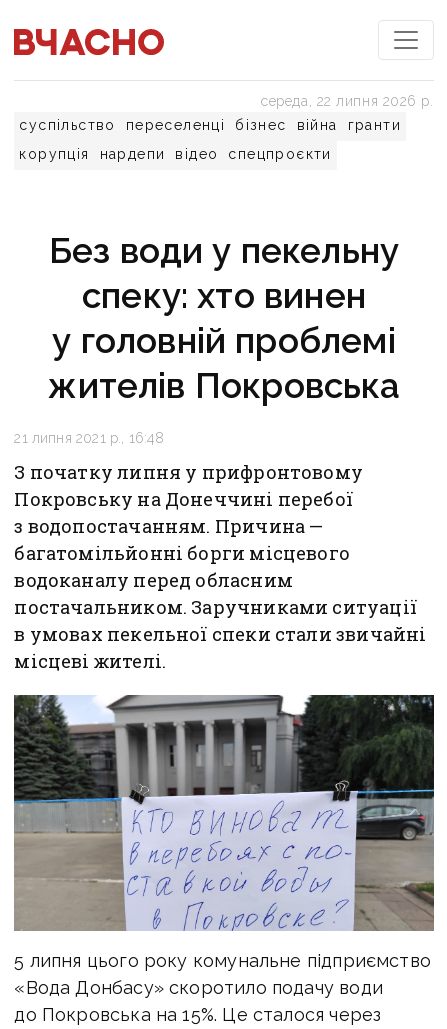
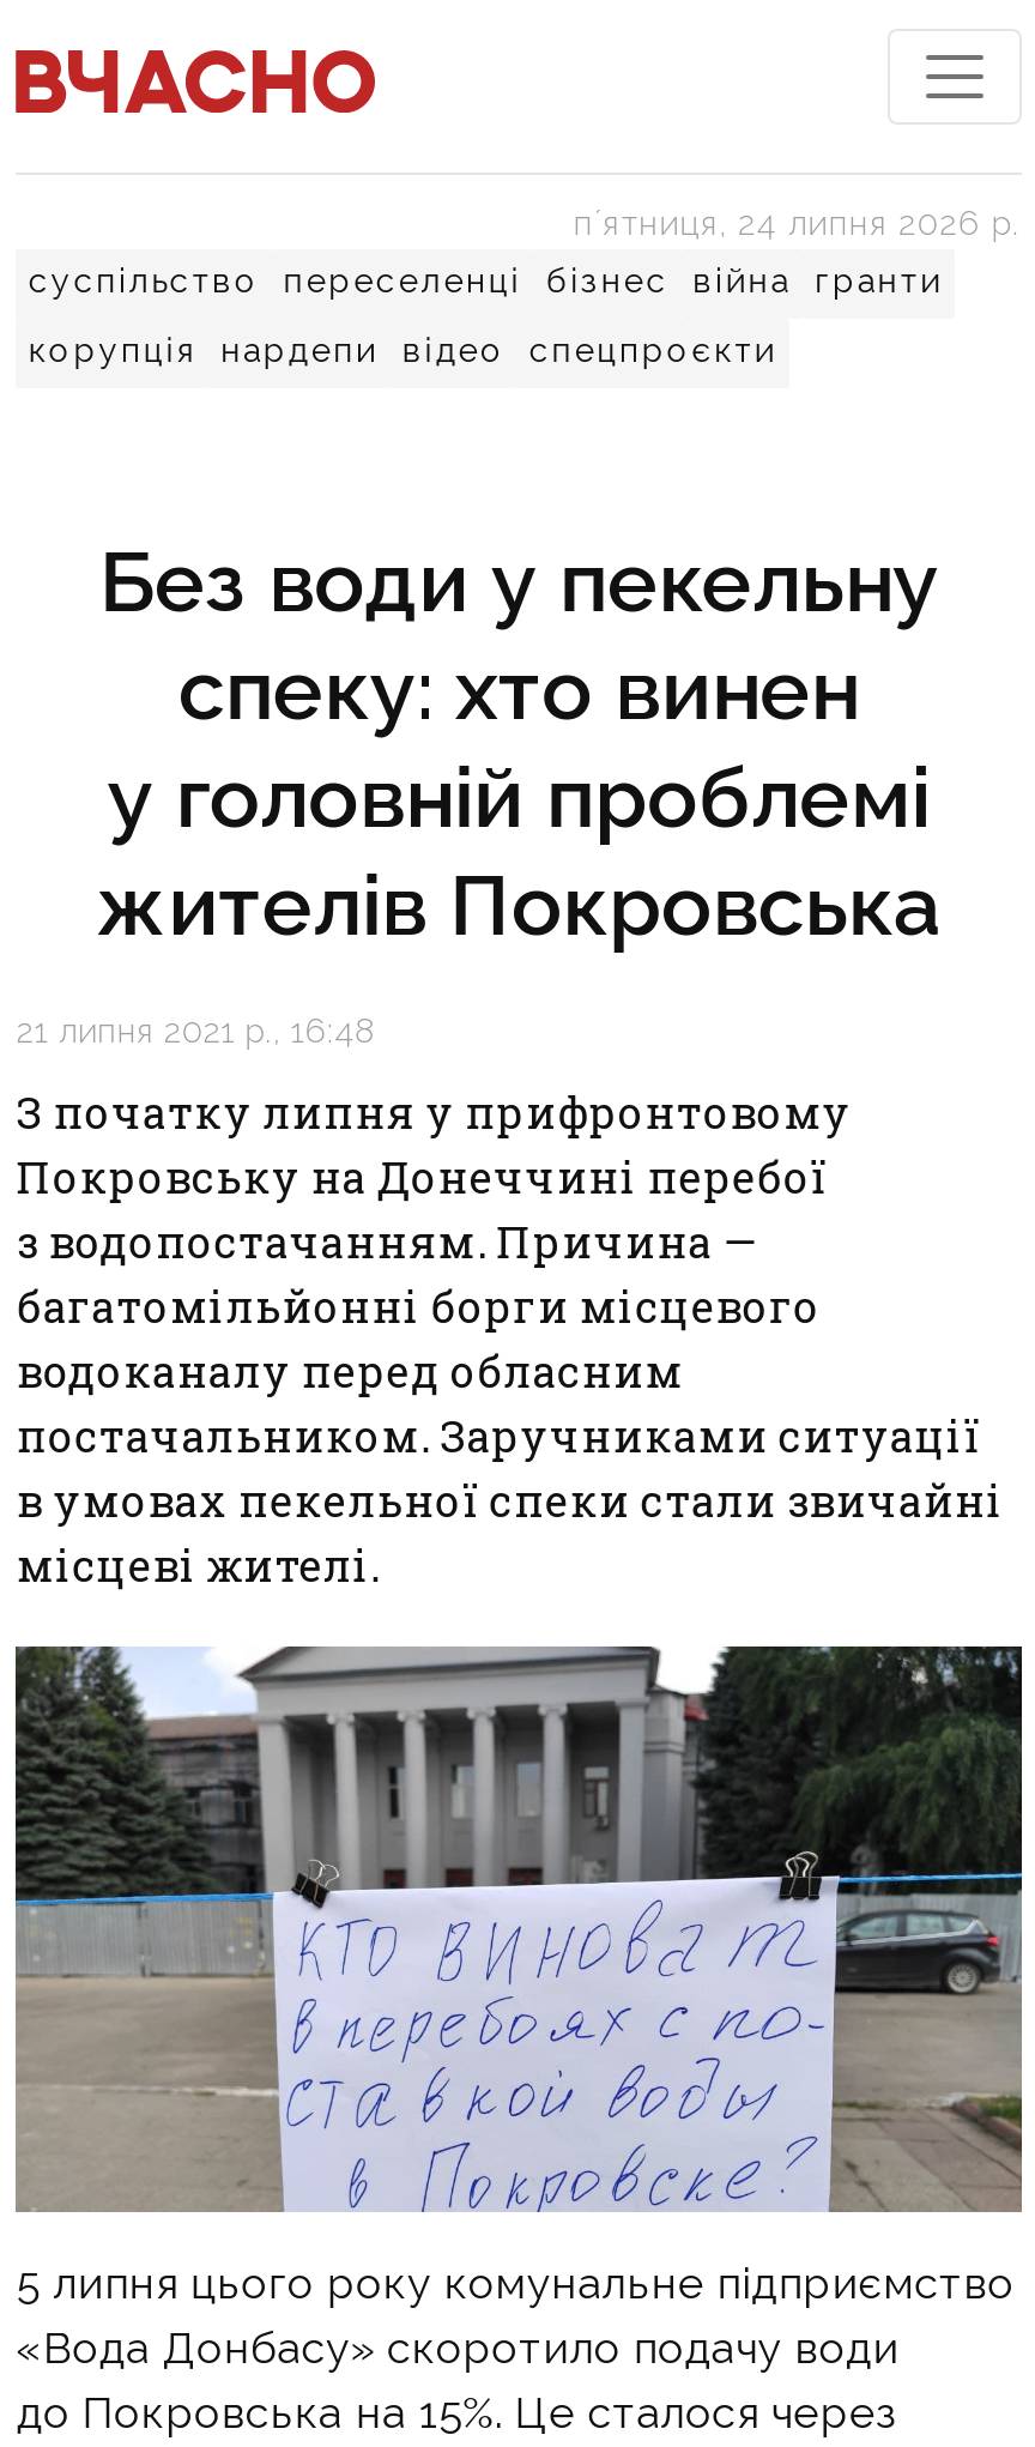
[261,93,434,109] середа, 22 липня 2026 р. -> [574,204,1021,242] пʼятниця, 24 липня 2026 р.

